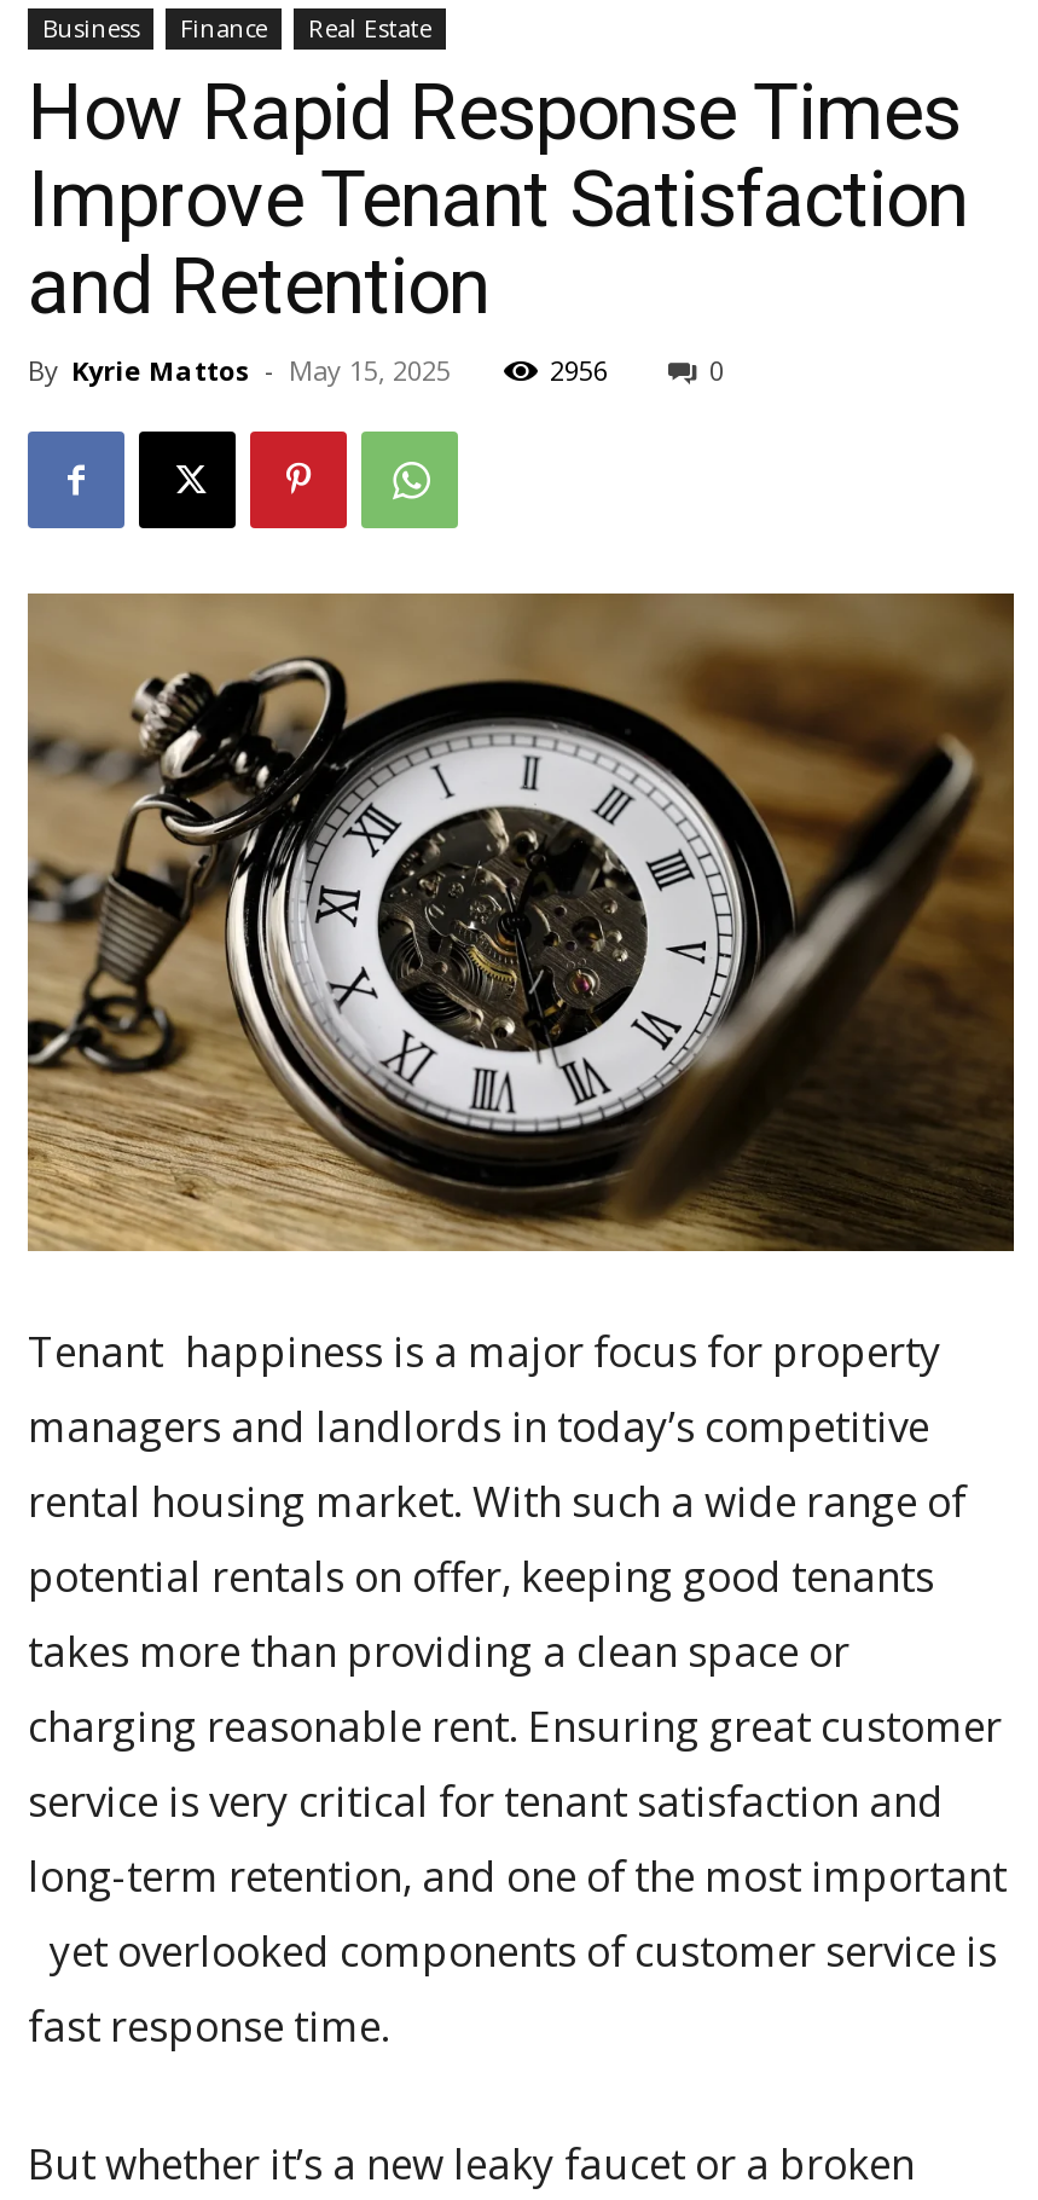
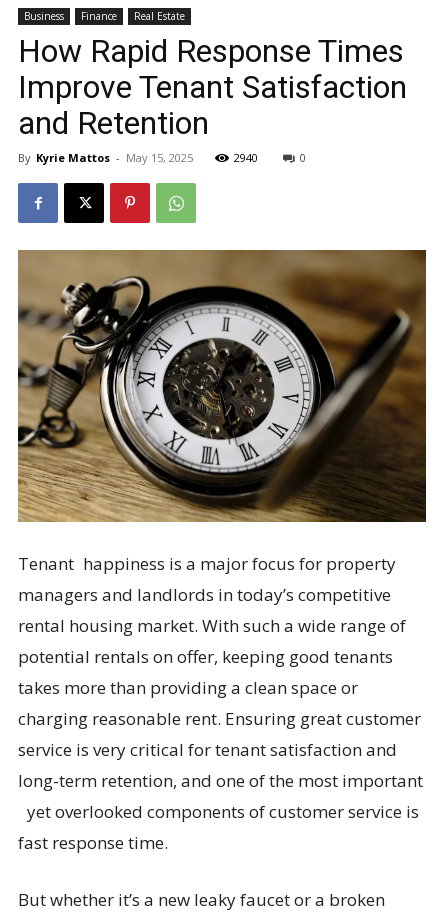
[550,352,608,388] 2956 -> [234,150,258,165] 2940

